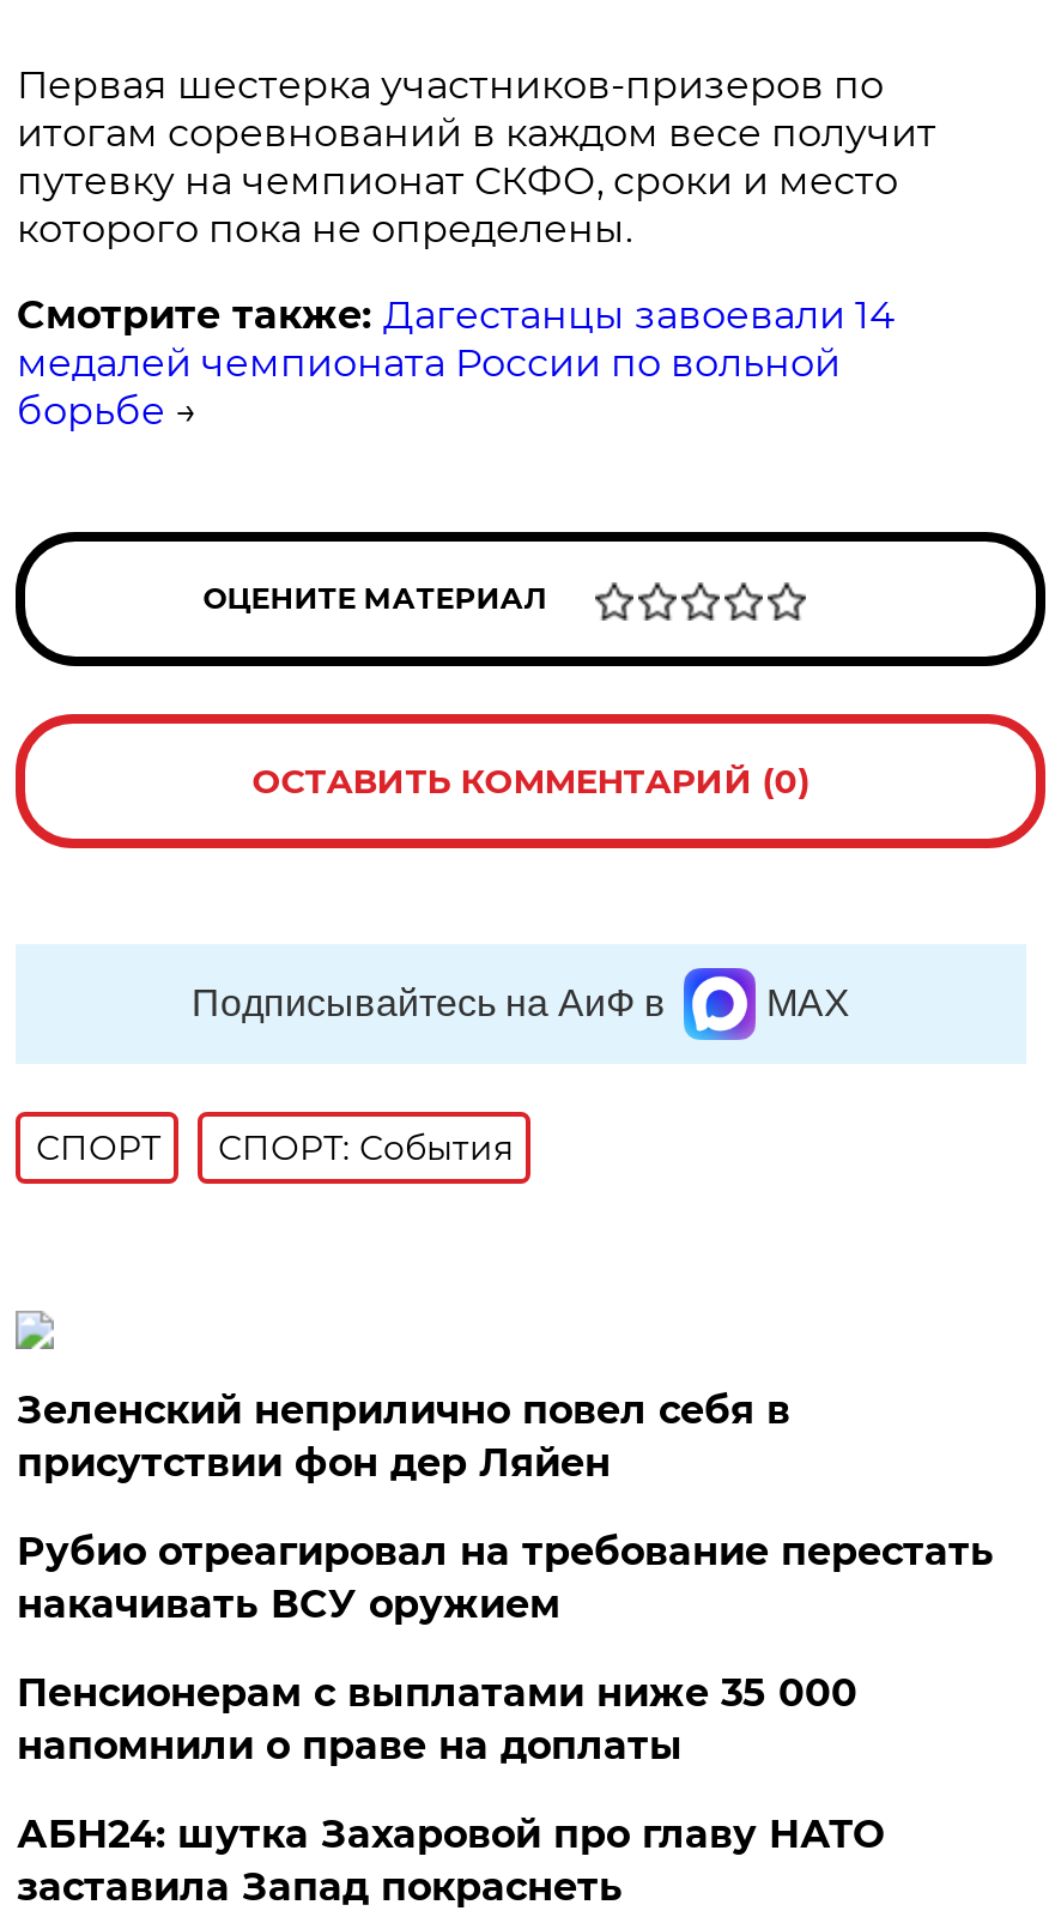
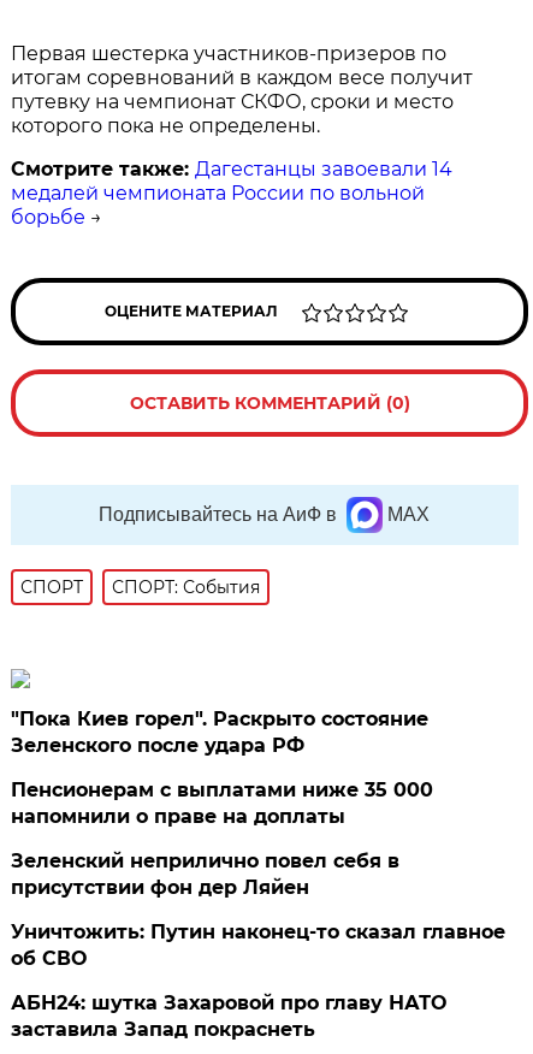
moved [17,1387,790,1485] -> [11,849,400,899]: Зеленский неприлично повел cебя в | присутствии фон дер Ляйен
[17,1529,994,1627] Рубио отреагировал на требование перестать | накачивать ВСУ оружием -> [11,707,429,757] "Пока Киев горел". Раскрыто состояние | Зеленского после удара РФ
moved [17,1670,857,1768] -> [11,778,434,828]: Пенсионерам с выплатами ниже 35 000 | напомнили о праве на доплаты
none -> [11,920,506,970] Уничтожить: Путин наконец-то сказал главное | об СВО

